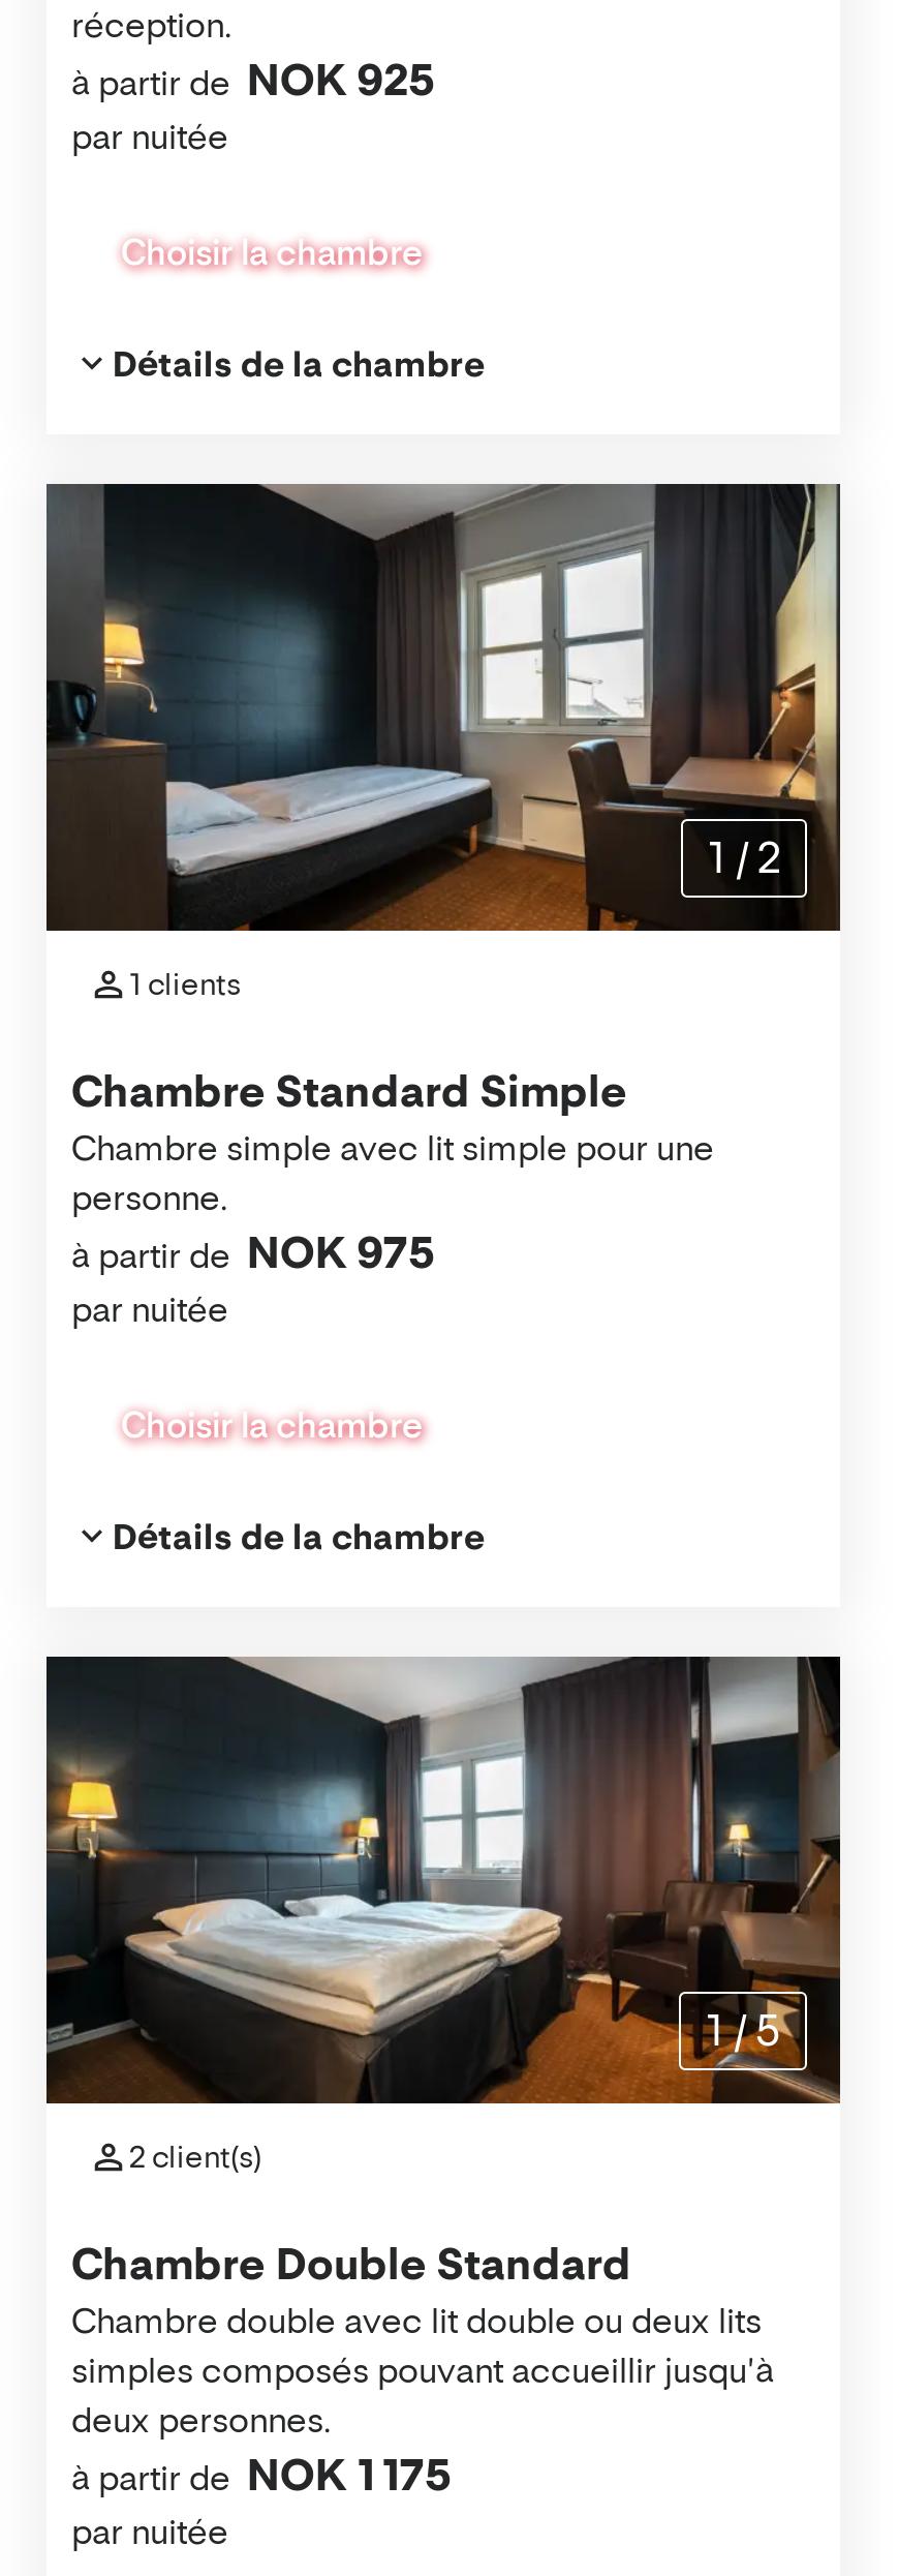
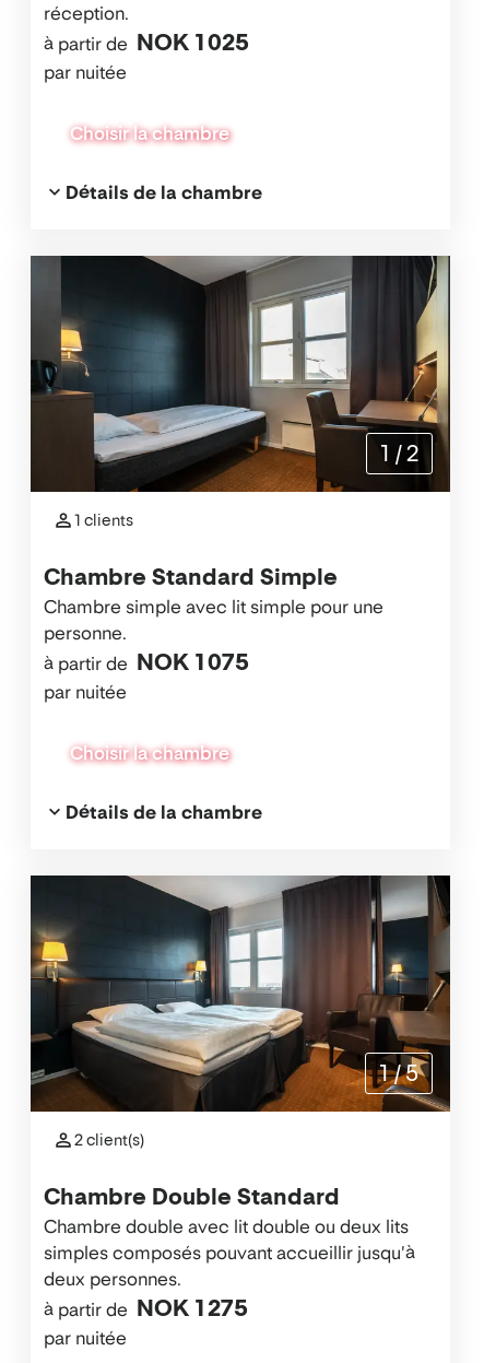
[71,56,435,105] à partir de NOK 925 -> [44,30,249,56] à partir de NOK 1 025
[71,1229,435,1278] à partir de NOK 975 -> [44,649,249,675] à partir de NOK 1 075
[71,2451,452,2501] à partir de NOK 1 175 -> [44,1295,248,1321] à partir de NOK 1 275

